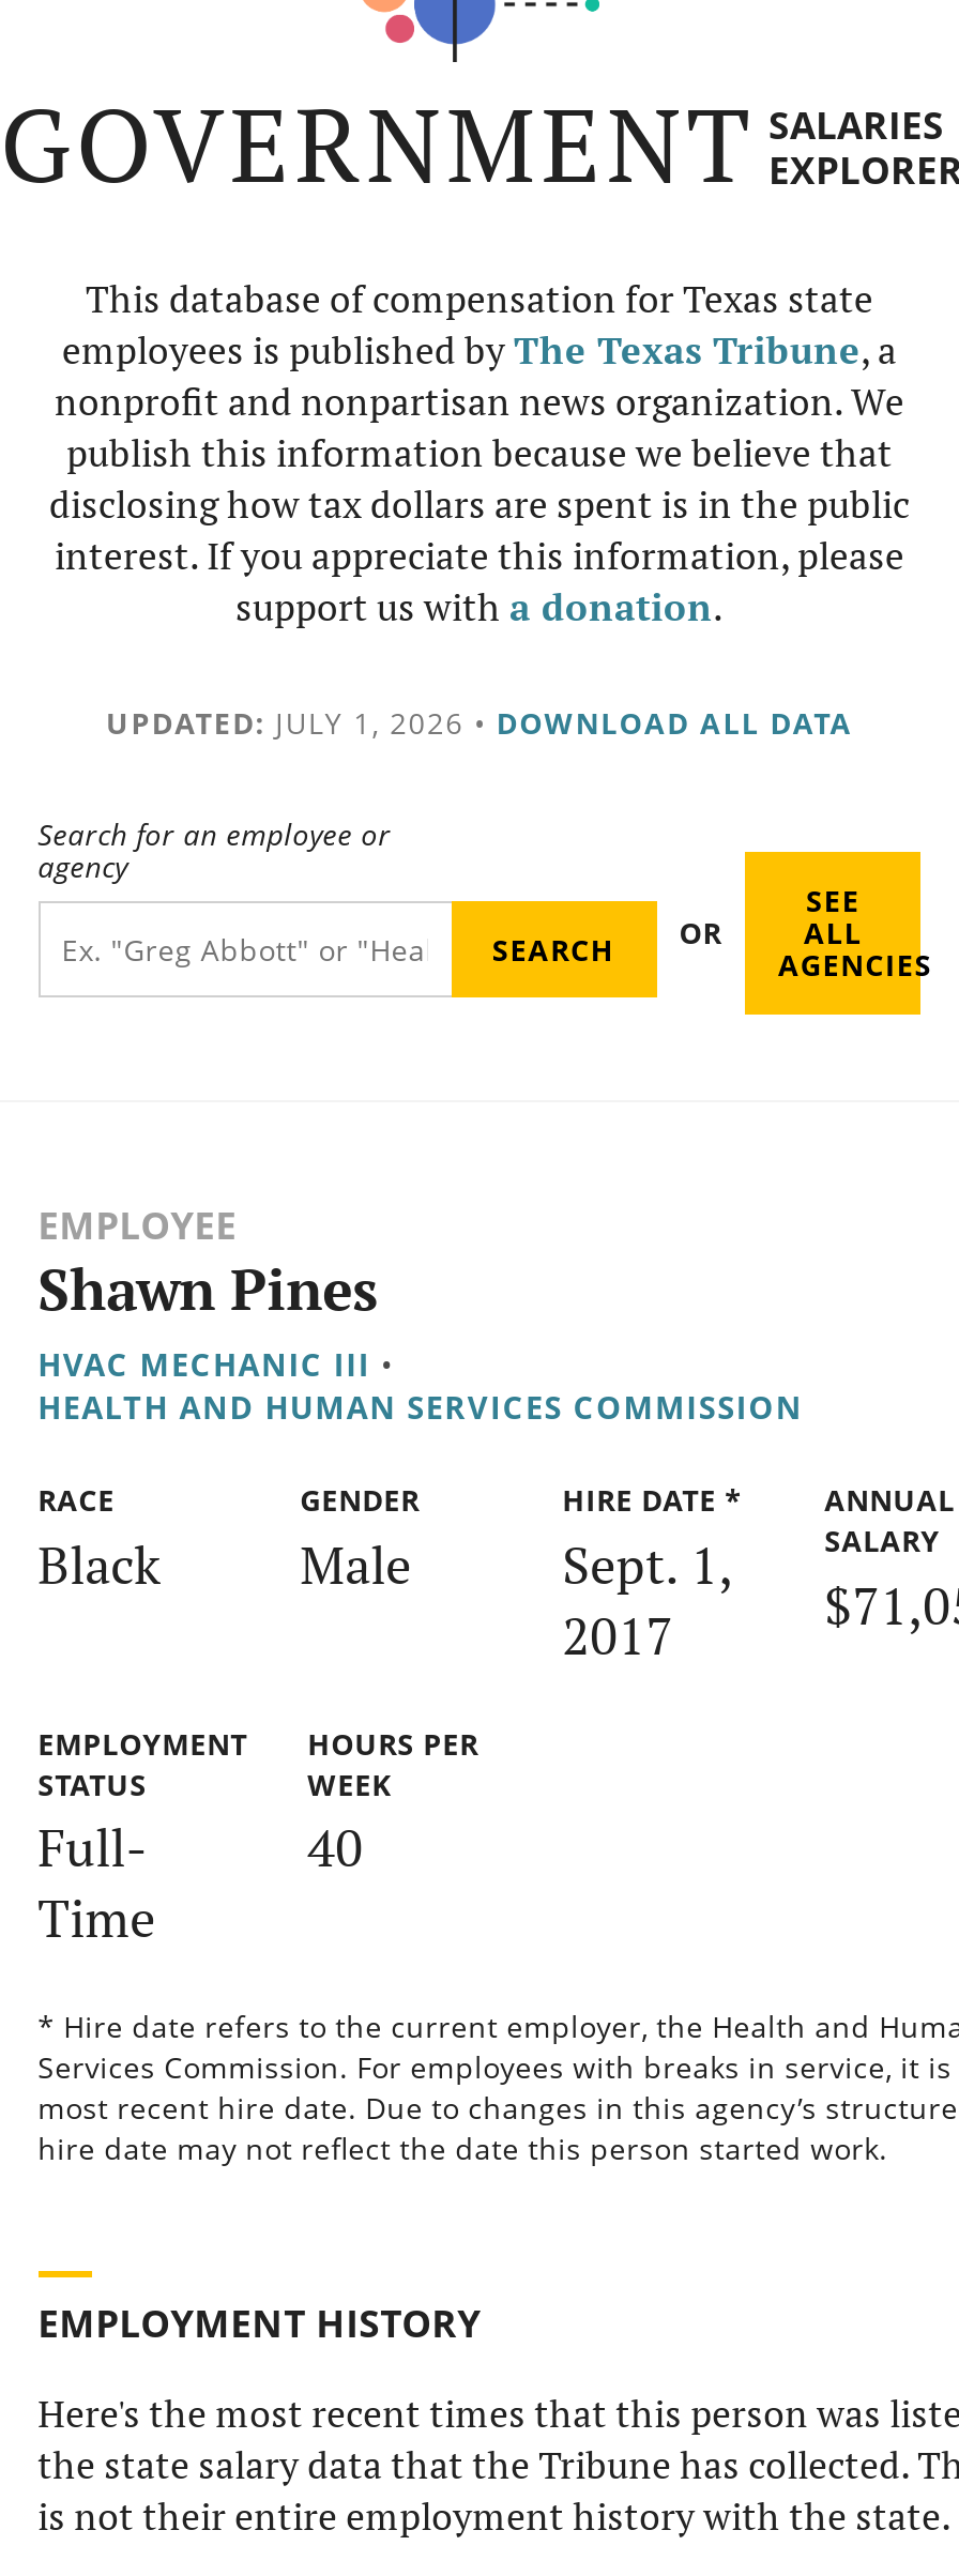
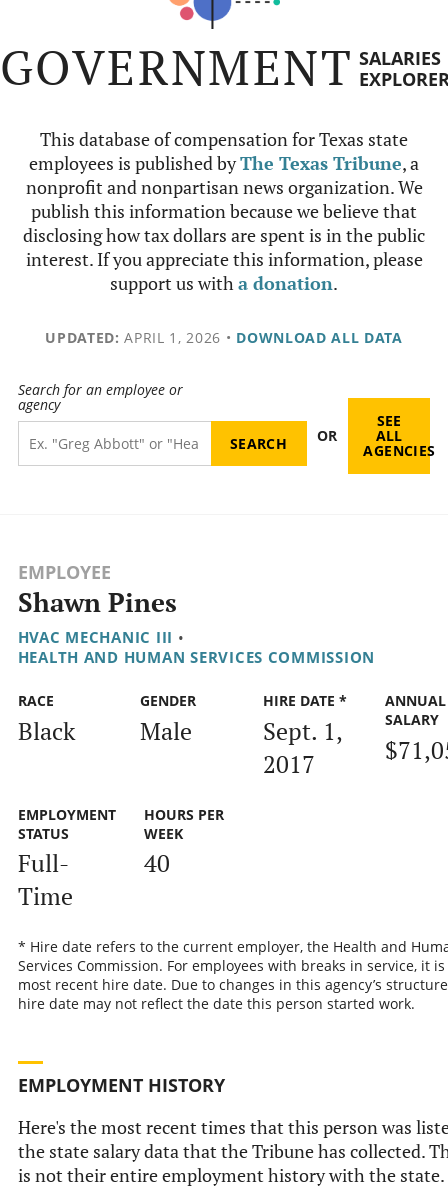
[106,702,853,743] UPDATED: JULY 1, 2026 • DOWNLOAD ALL DATA -> [45,328,403,347] UPDATED: APRIL 1, 2026 • DOWNLOAD ALL DATA

